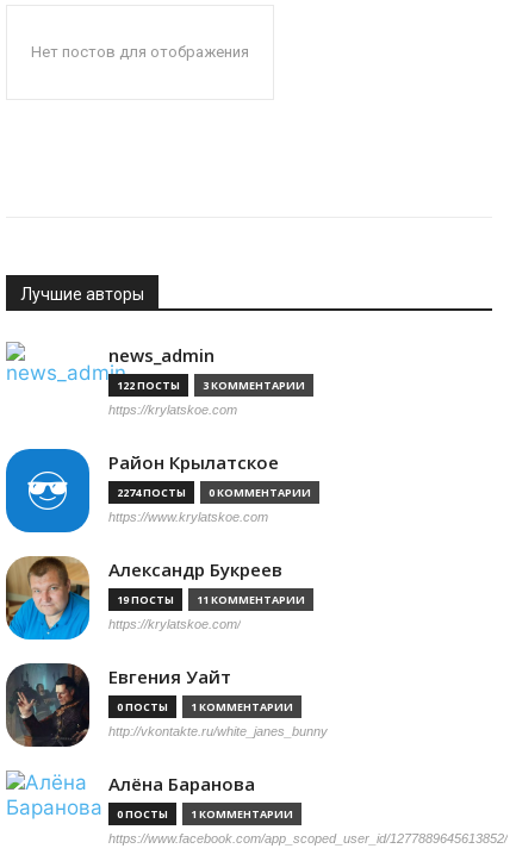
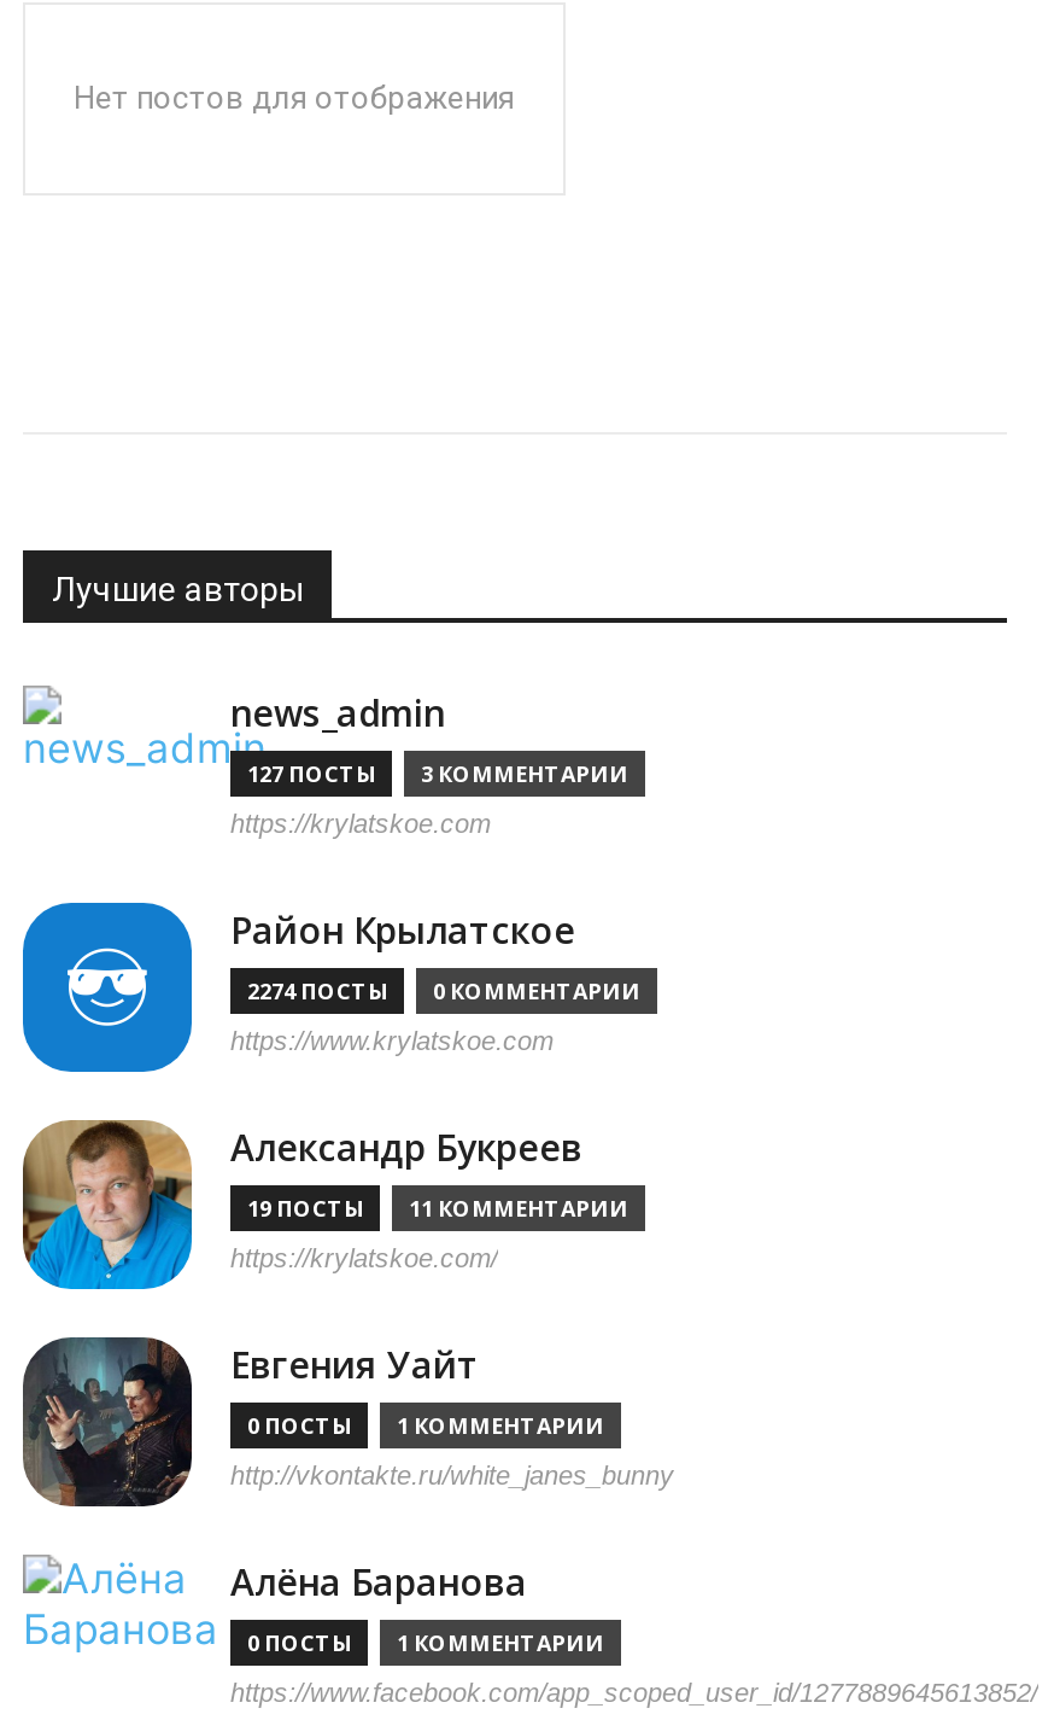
[117,378,180,393] 122 ПОСТЫ -> [247,758,375,789] 127 ПОСТЫ

